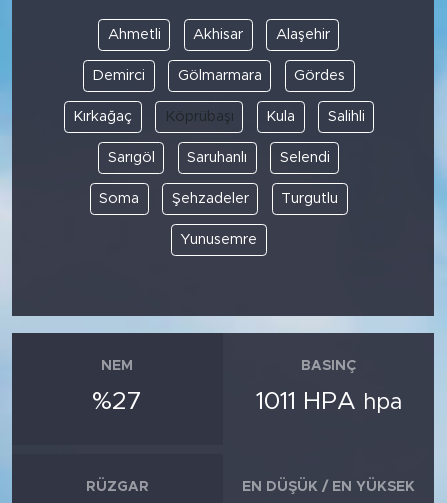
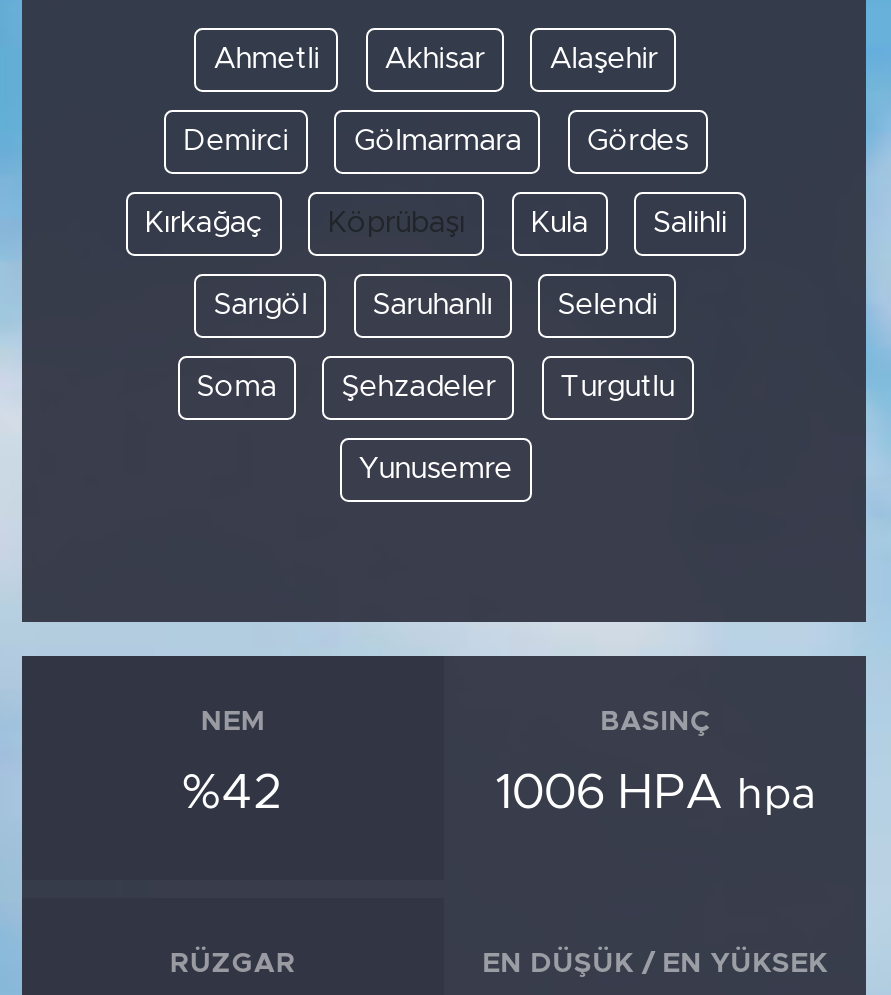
[92,389,142,414] %27 -> [182,768,284,818] %42
[256,389,402,414] 1011 HPA hpa -> [495,768,815,818] 1006 HPA hpa

